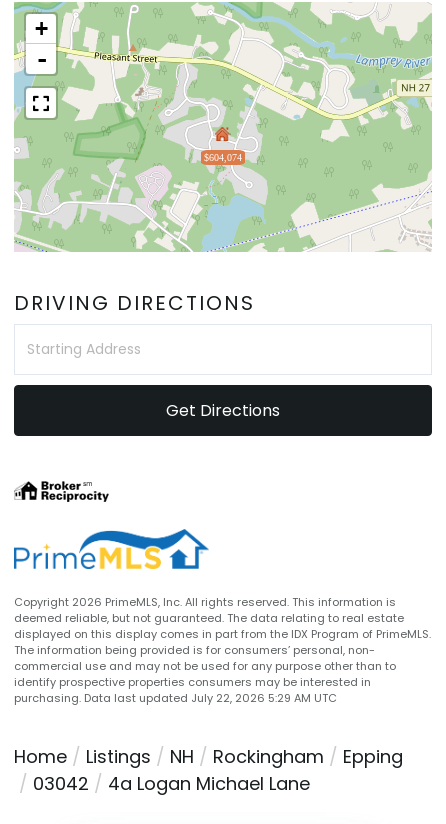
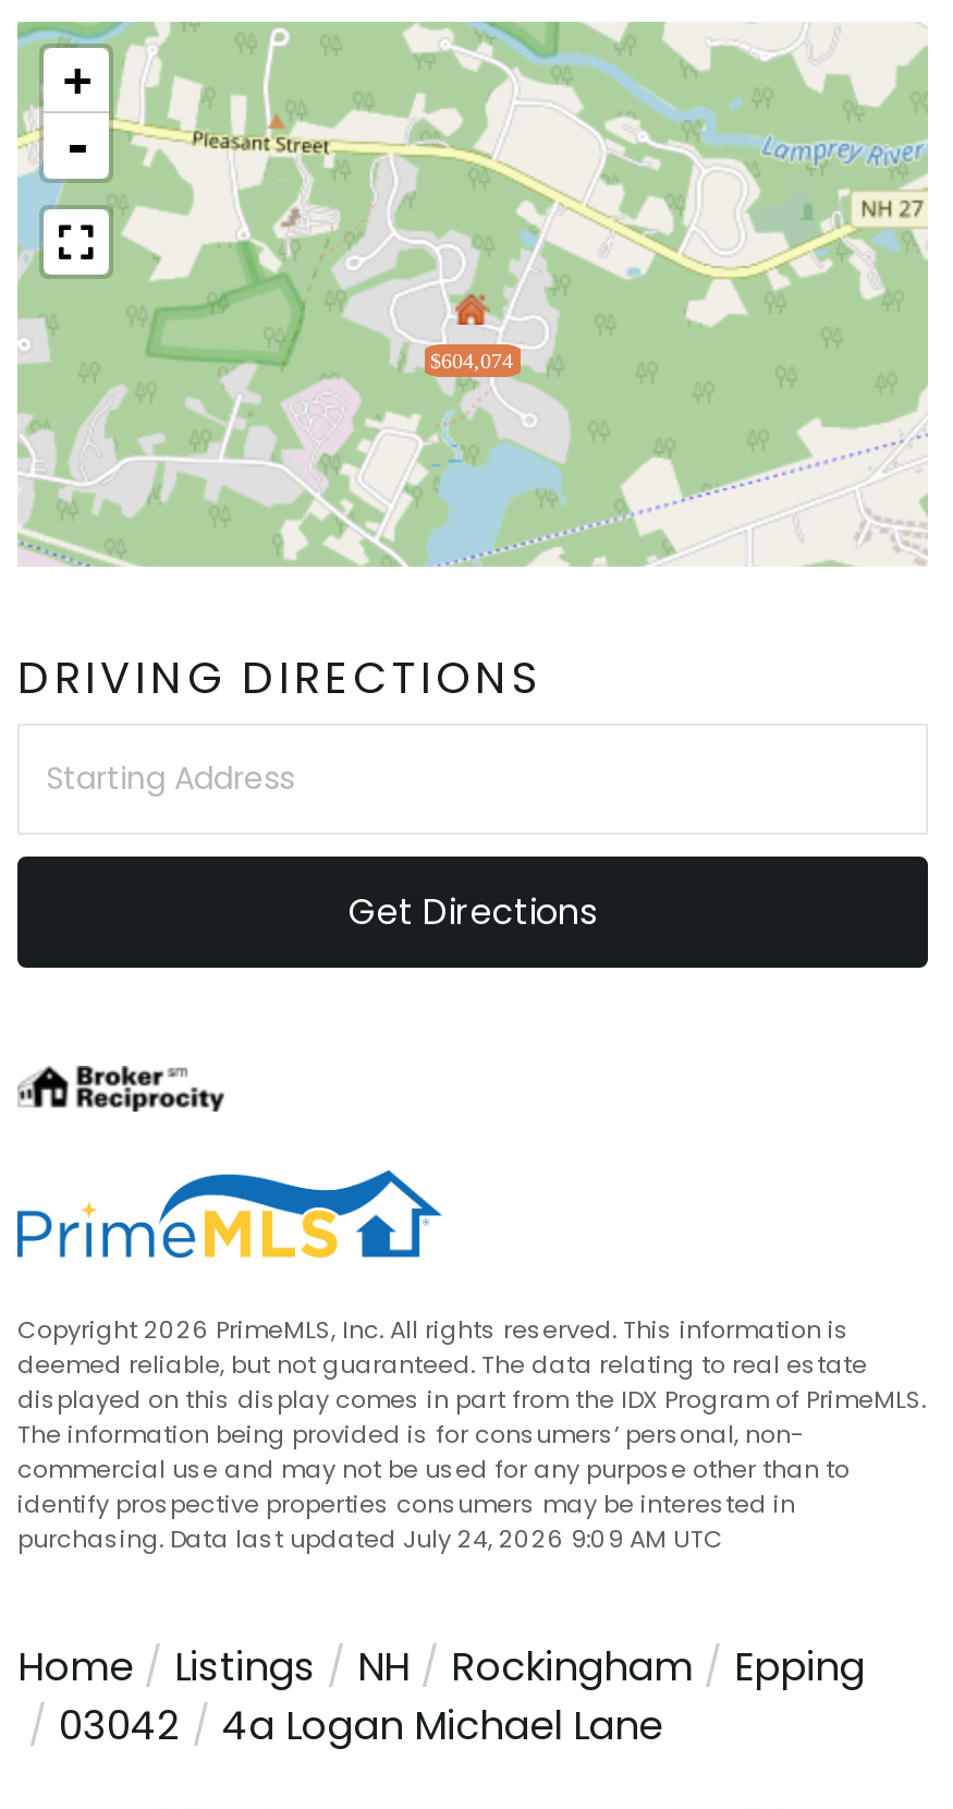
[14,690,337,706] purchasing. Data last updated July 22, 2026 5:29 AM UTC -> [17,1520,723,1555] purchasing. Data last updated July 24, 2026 9:09 AM UTC

